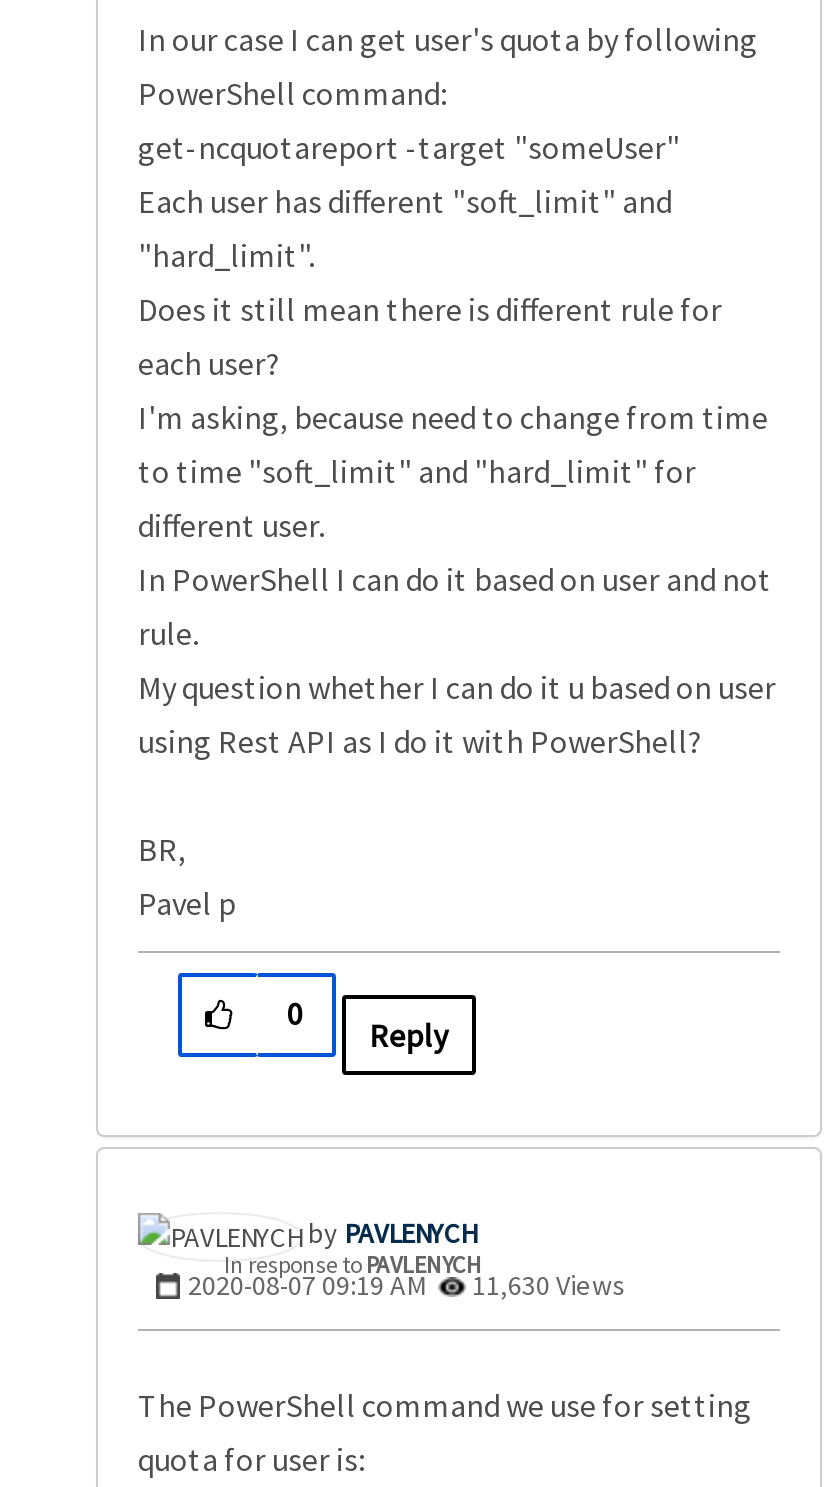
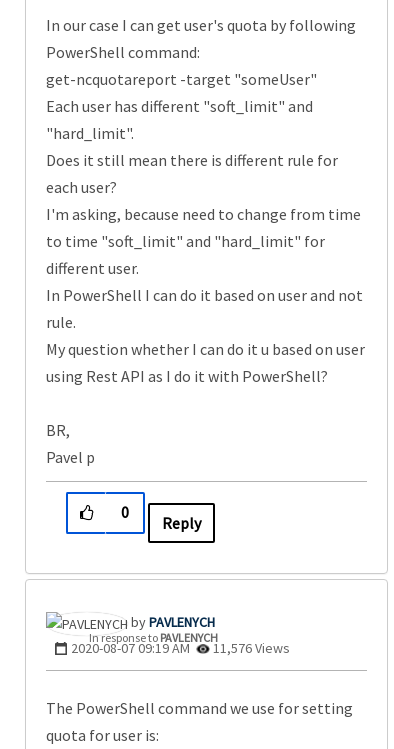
[188,1266,626,1302] 2020-08-07 09:19 AM 11,630 Views -> [71,639,290,657] 2020-08-07 09:19 AM 11,576 Views

